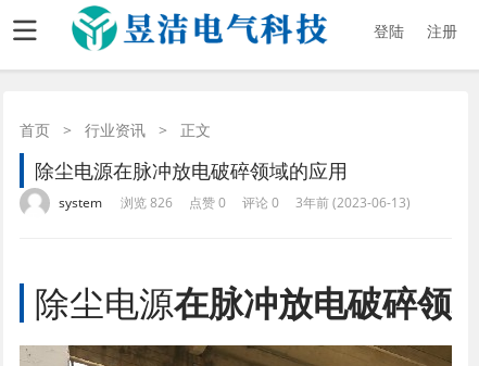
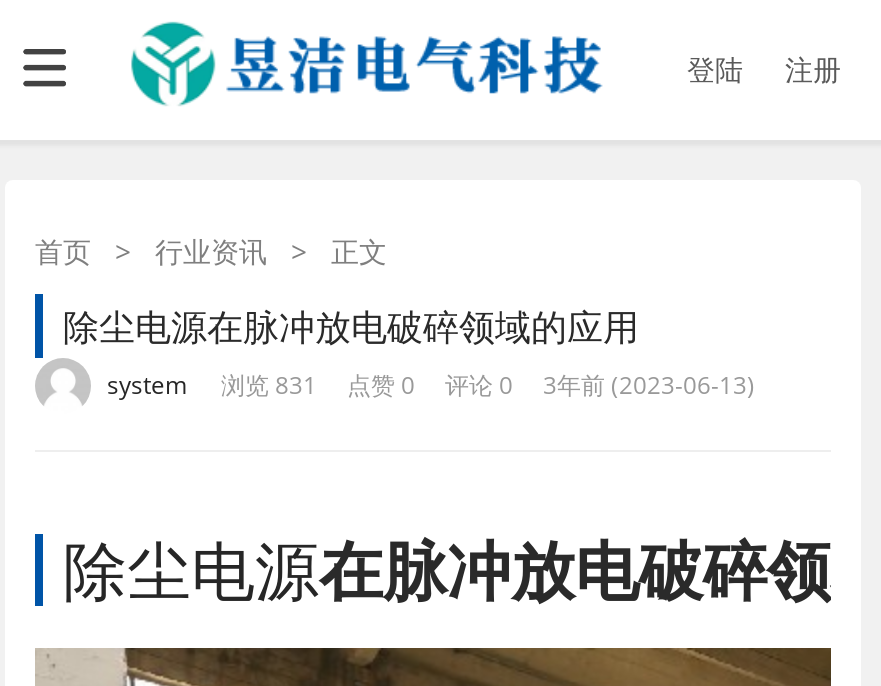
[59,192,411,212] system · 浏览 826 · 点赞 0 · 评论 0 · 3年前 (2023-06-13) -> [107,366,755,402] system · 浏览 831 · 点赞 0 · 评论 0 · 3年前 (2023-06-13)

